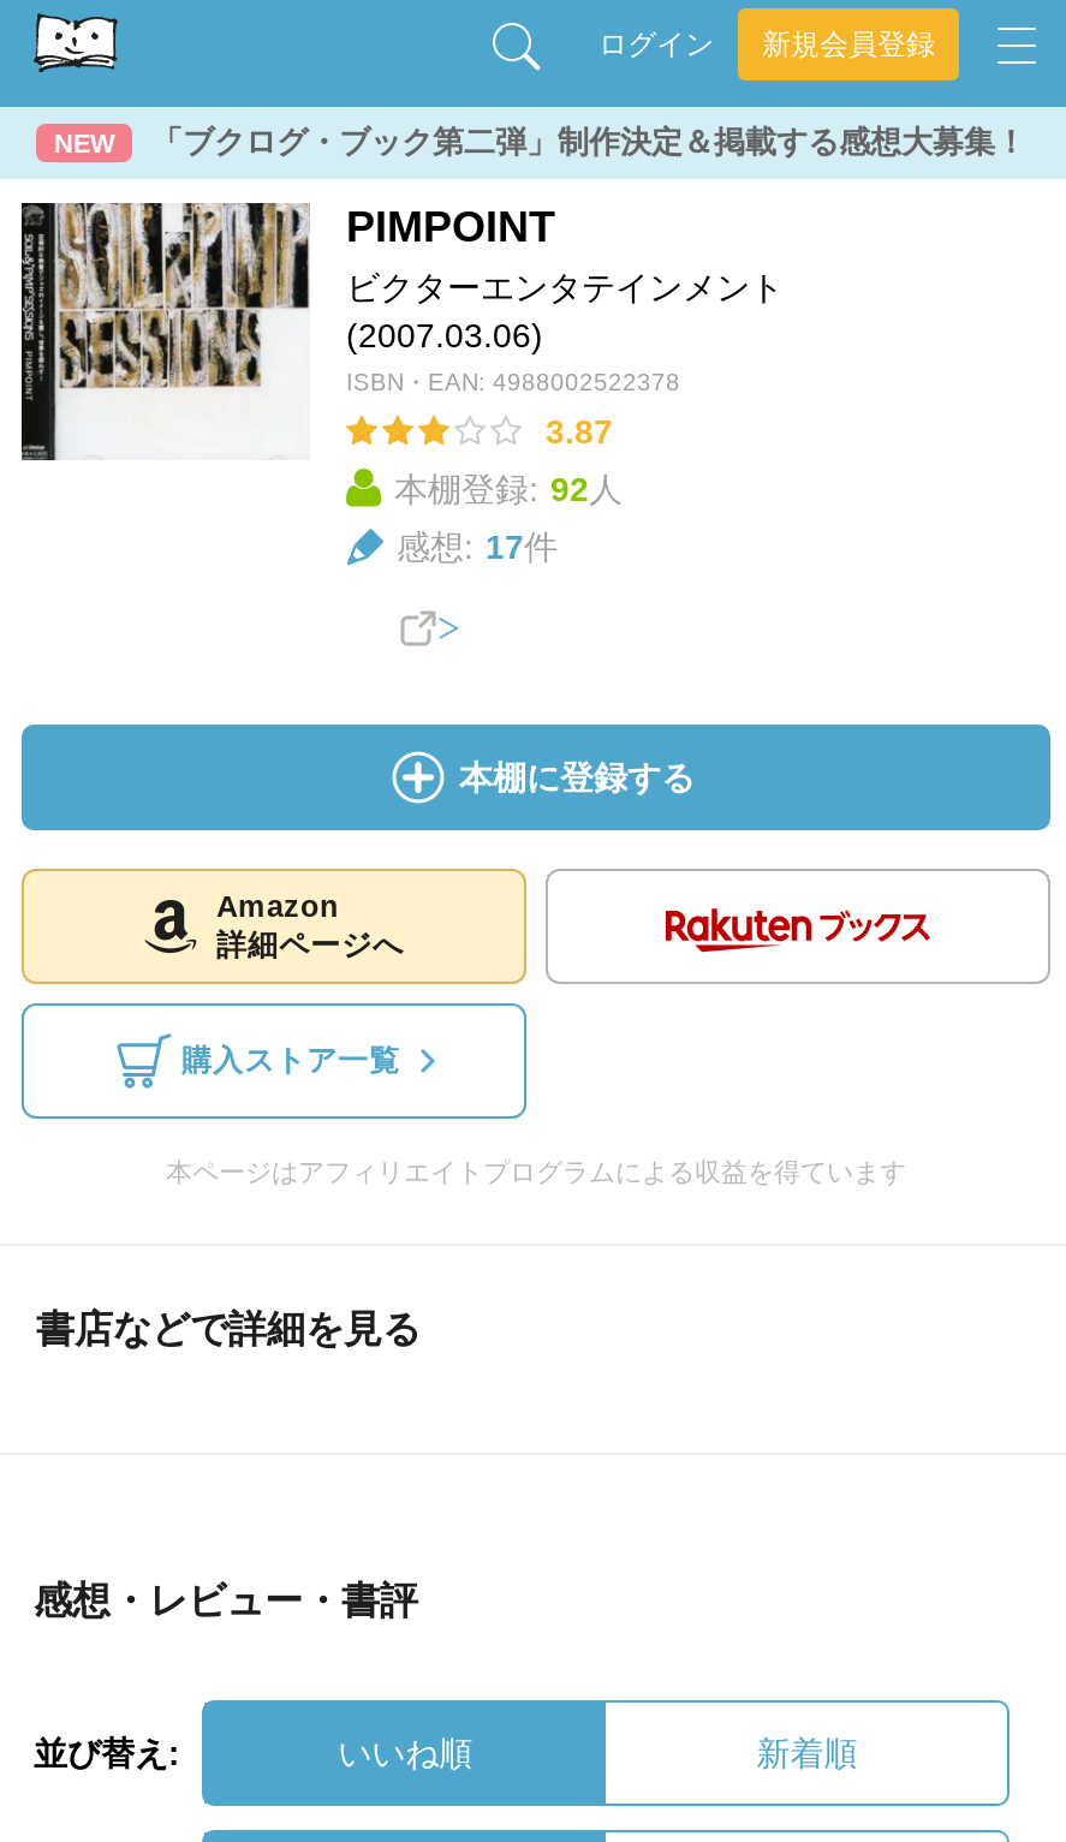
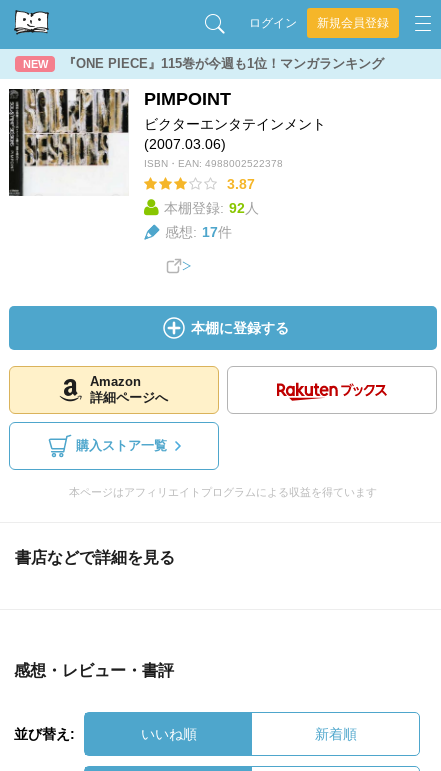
[151,124,1026,160] 「ブクログ・ブック第二弾」制作決定＆掲載する感想大募集！ -> [63,56,384,71] 『ONE PIECE』115巻が今週も1位！マンガランキング

